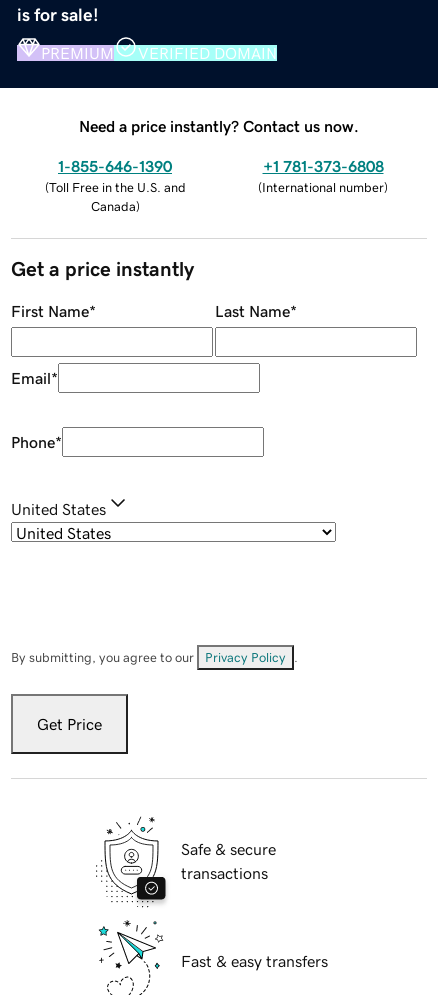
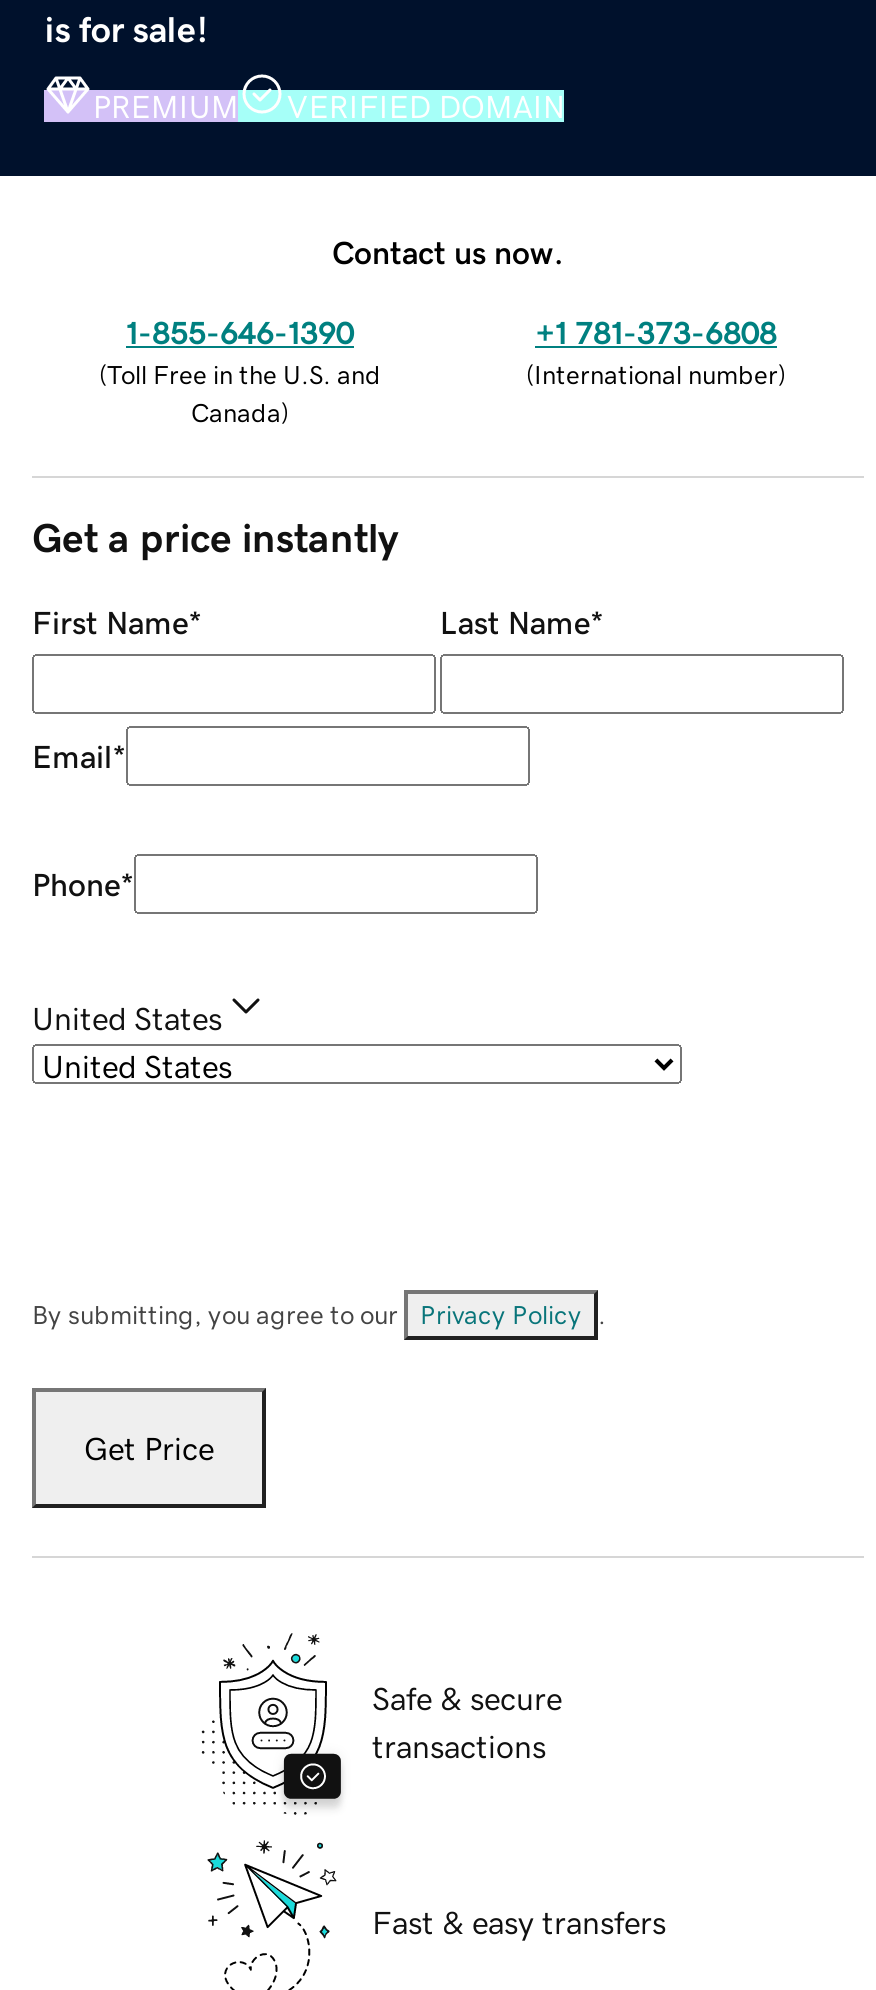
[79,118,359,134] Need a price instantly? Contact us now. -> [332,235,564,267] Contact us now.

